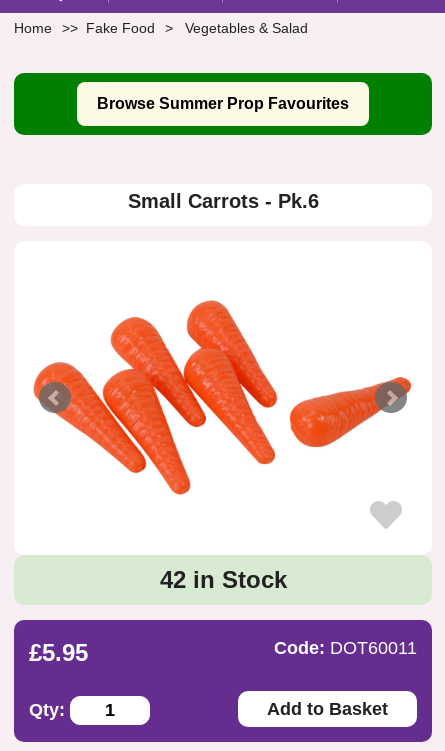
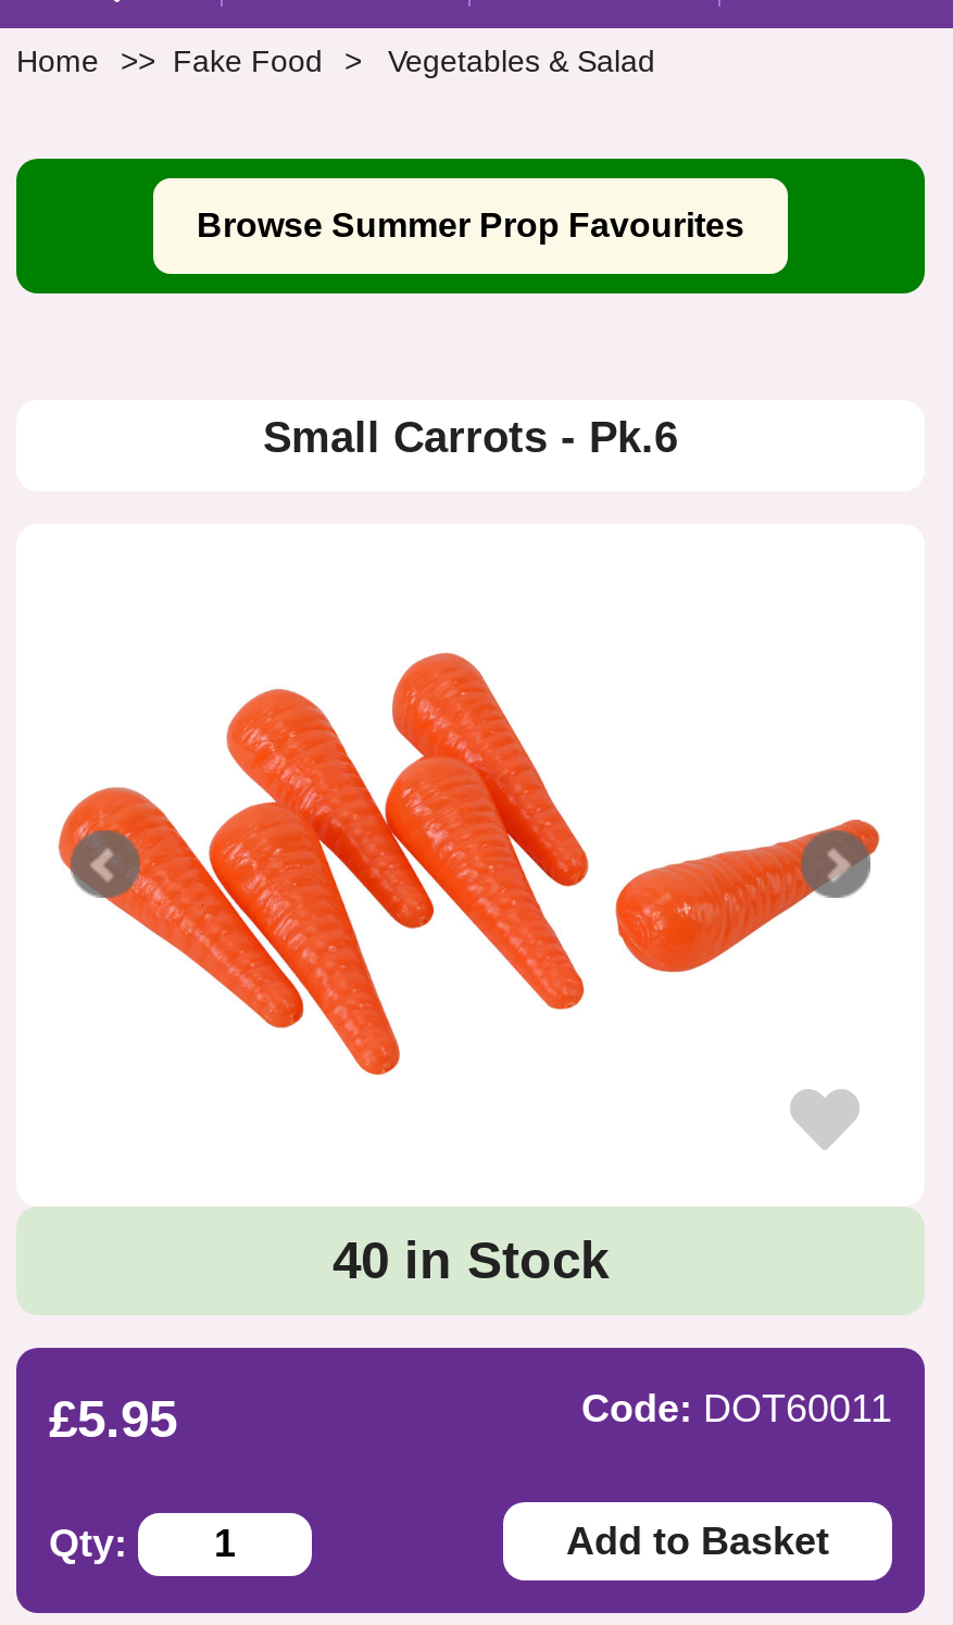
[159,566,286,593] 42 in Stock -> [333,1230,609,1289] 40 in Stock

